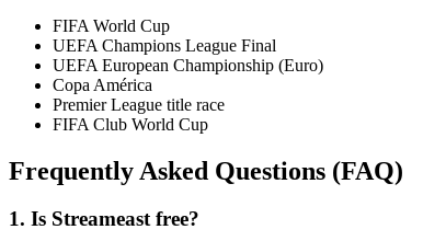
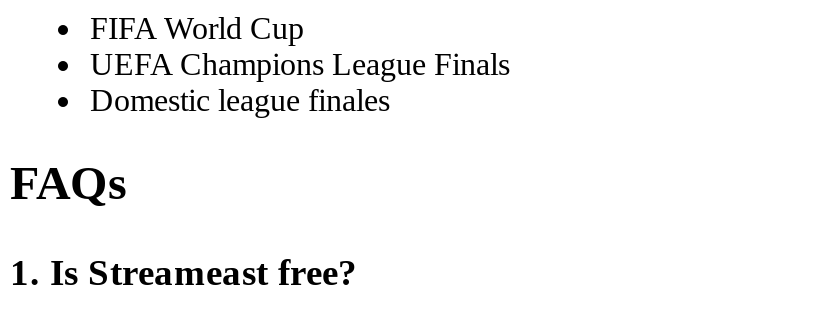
[53,36,323,133] UEFA Champions League Final | UEFA European Championship (Euro) | Copa América | Premier League title race | FIFA Club World Cup -> [90,46,510,116] UEFA Champions League Finals | Domestic league finales
[9,156,403,185] Frequently Asked Questions (FAQ) -> [10,158,126,210] FAQs

